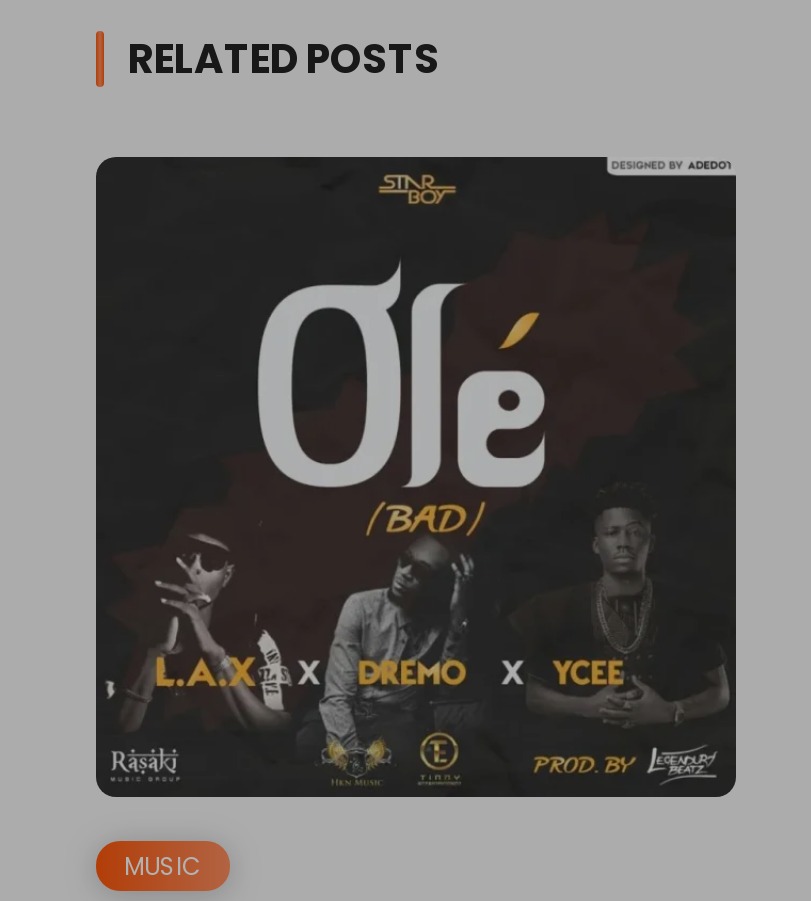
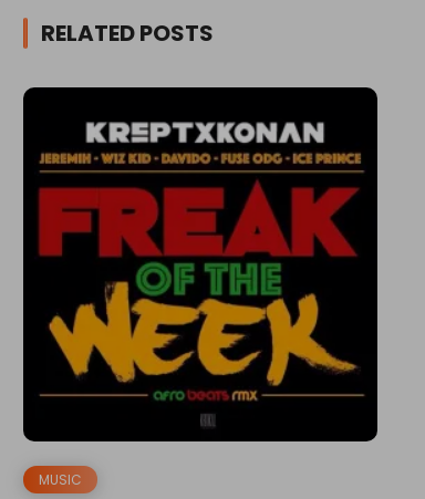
[96,157,736,797] [image] -> [24,86,377,440] [image]

